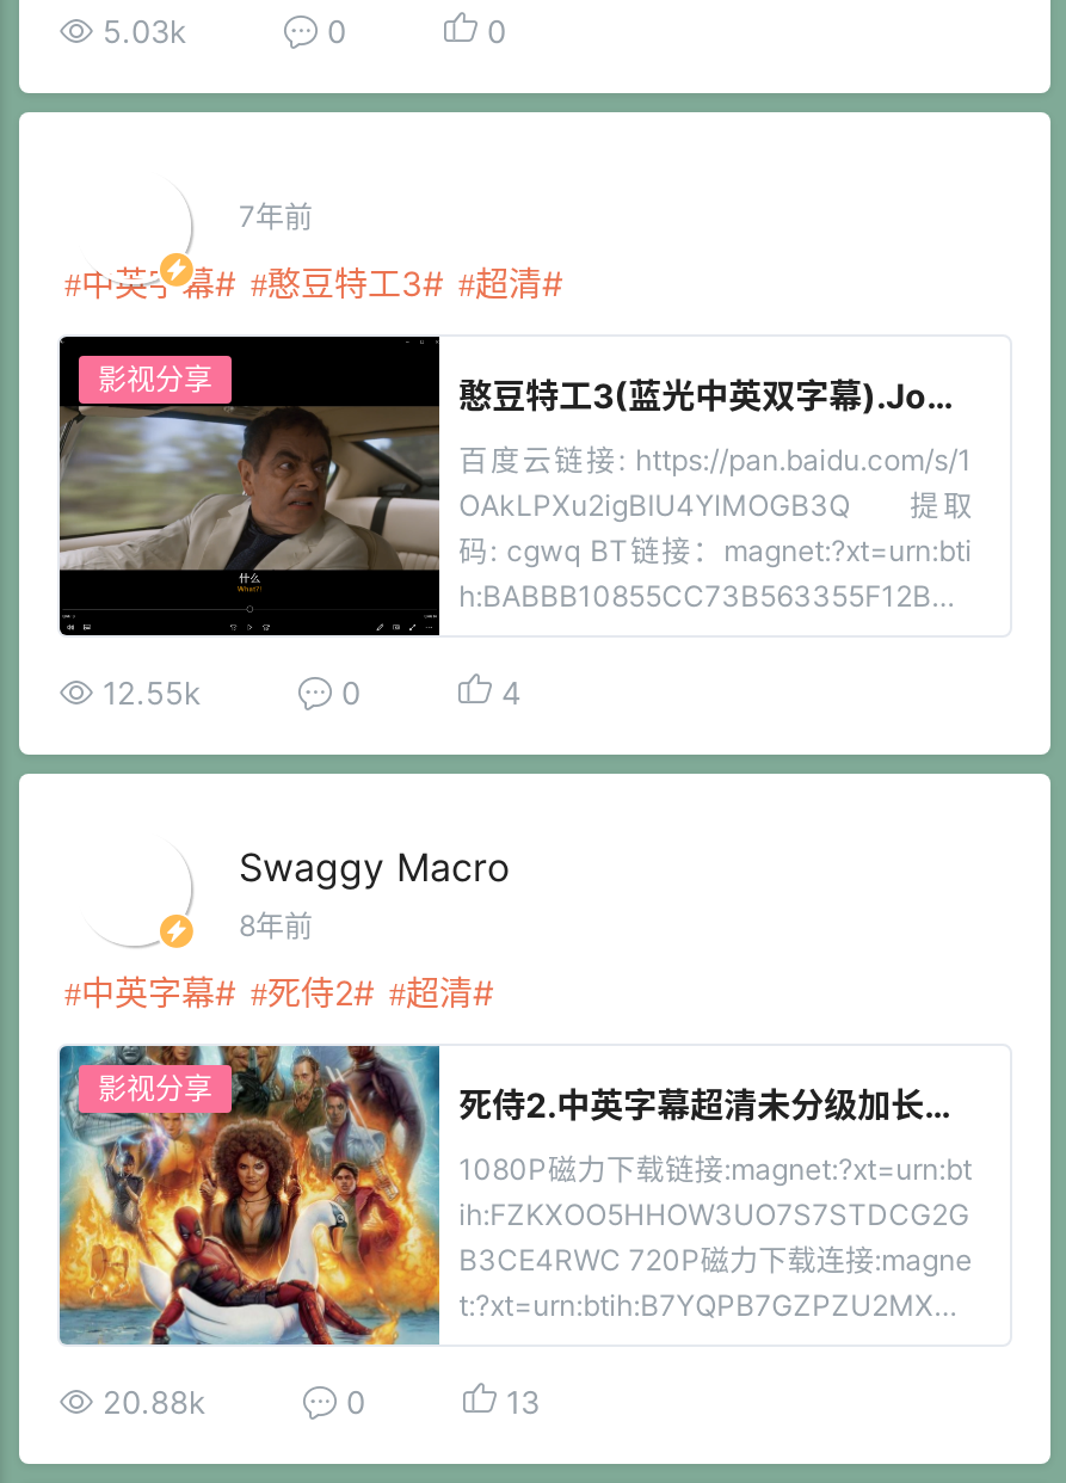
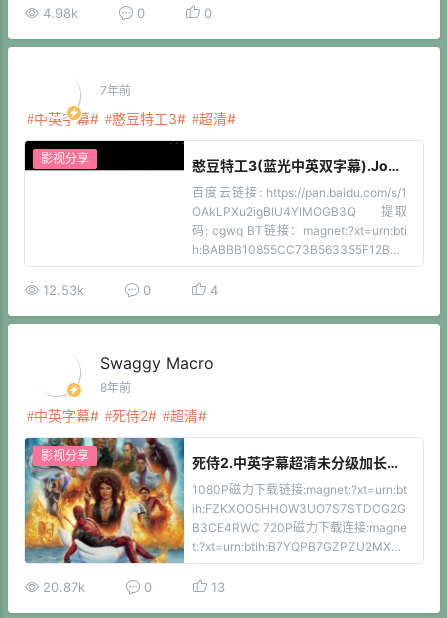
[103,12,186,50] 5.03k -> [43,5,78,21] 4.98k
[57,404,442,638] [image] -> none
[103,673,201,712] 12.55k -> [43,282,84,298] 12.53k
[103,1383,205,1421] 20.88k -> [43,579,85,595] 20.87k

